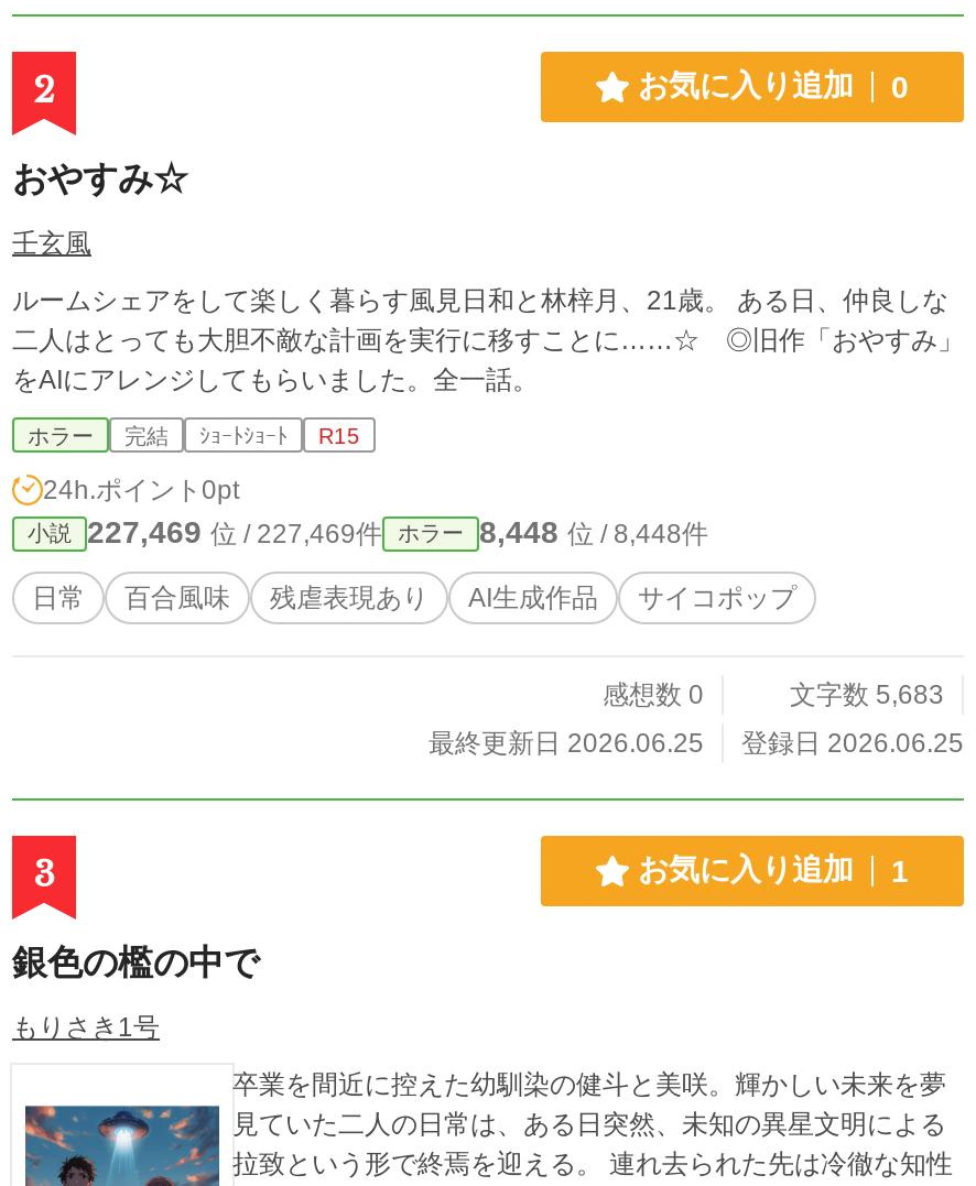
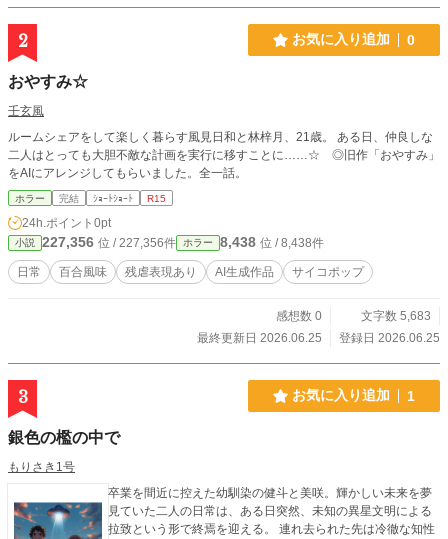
[87,514,382,550] 227,469位 / 227,469件 -> [42,234,176,250] 227,356位 / 227,356件
[479,514,708,550] 8,448位 / 8,448件 -> [220,234,324,250] 8,438位 / 8,438件

